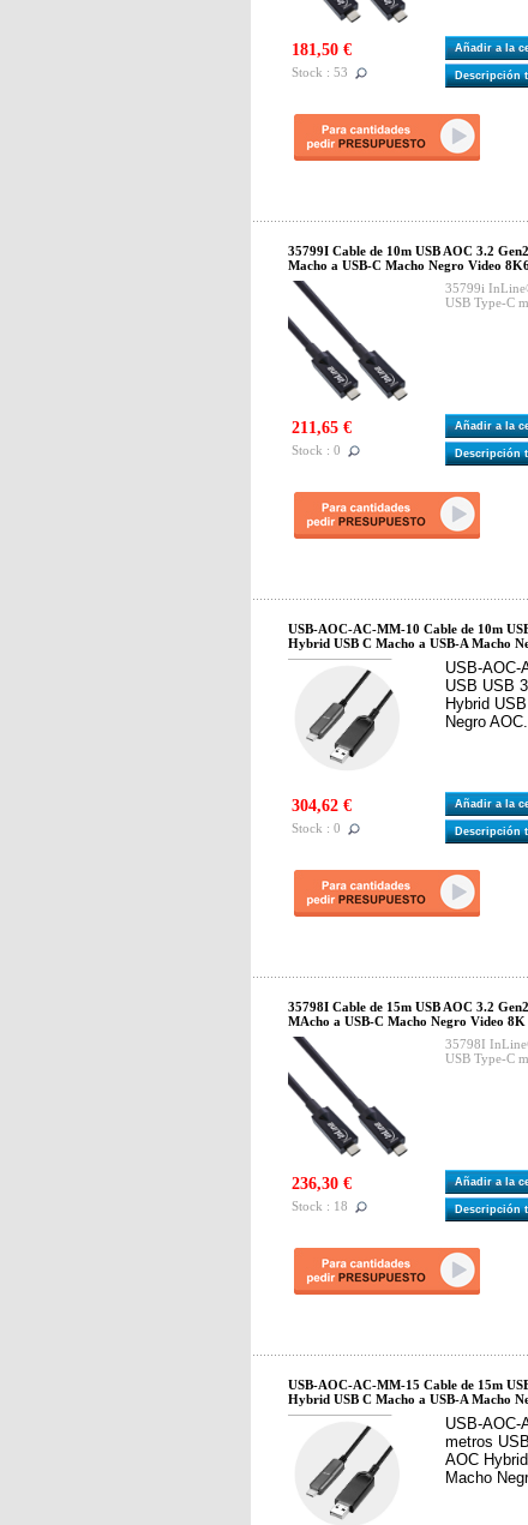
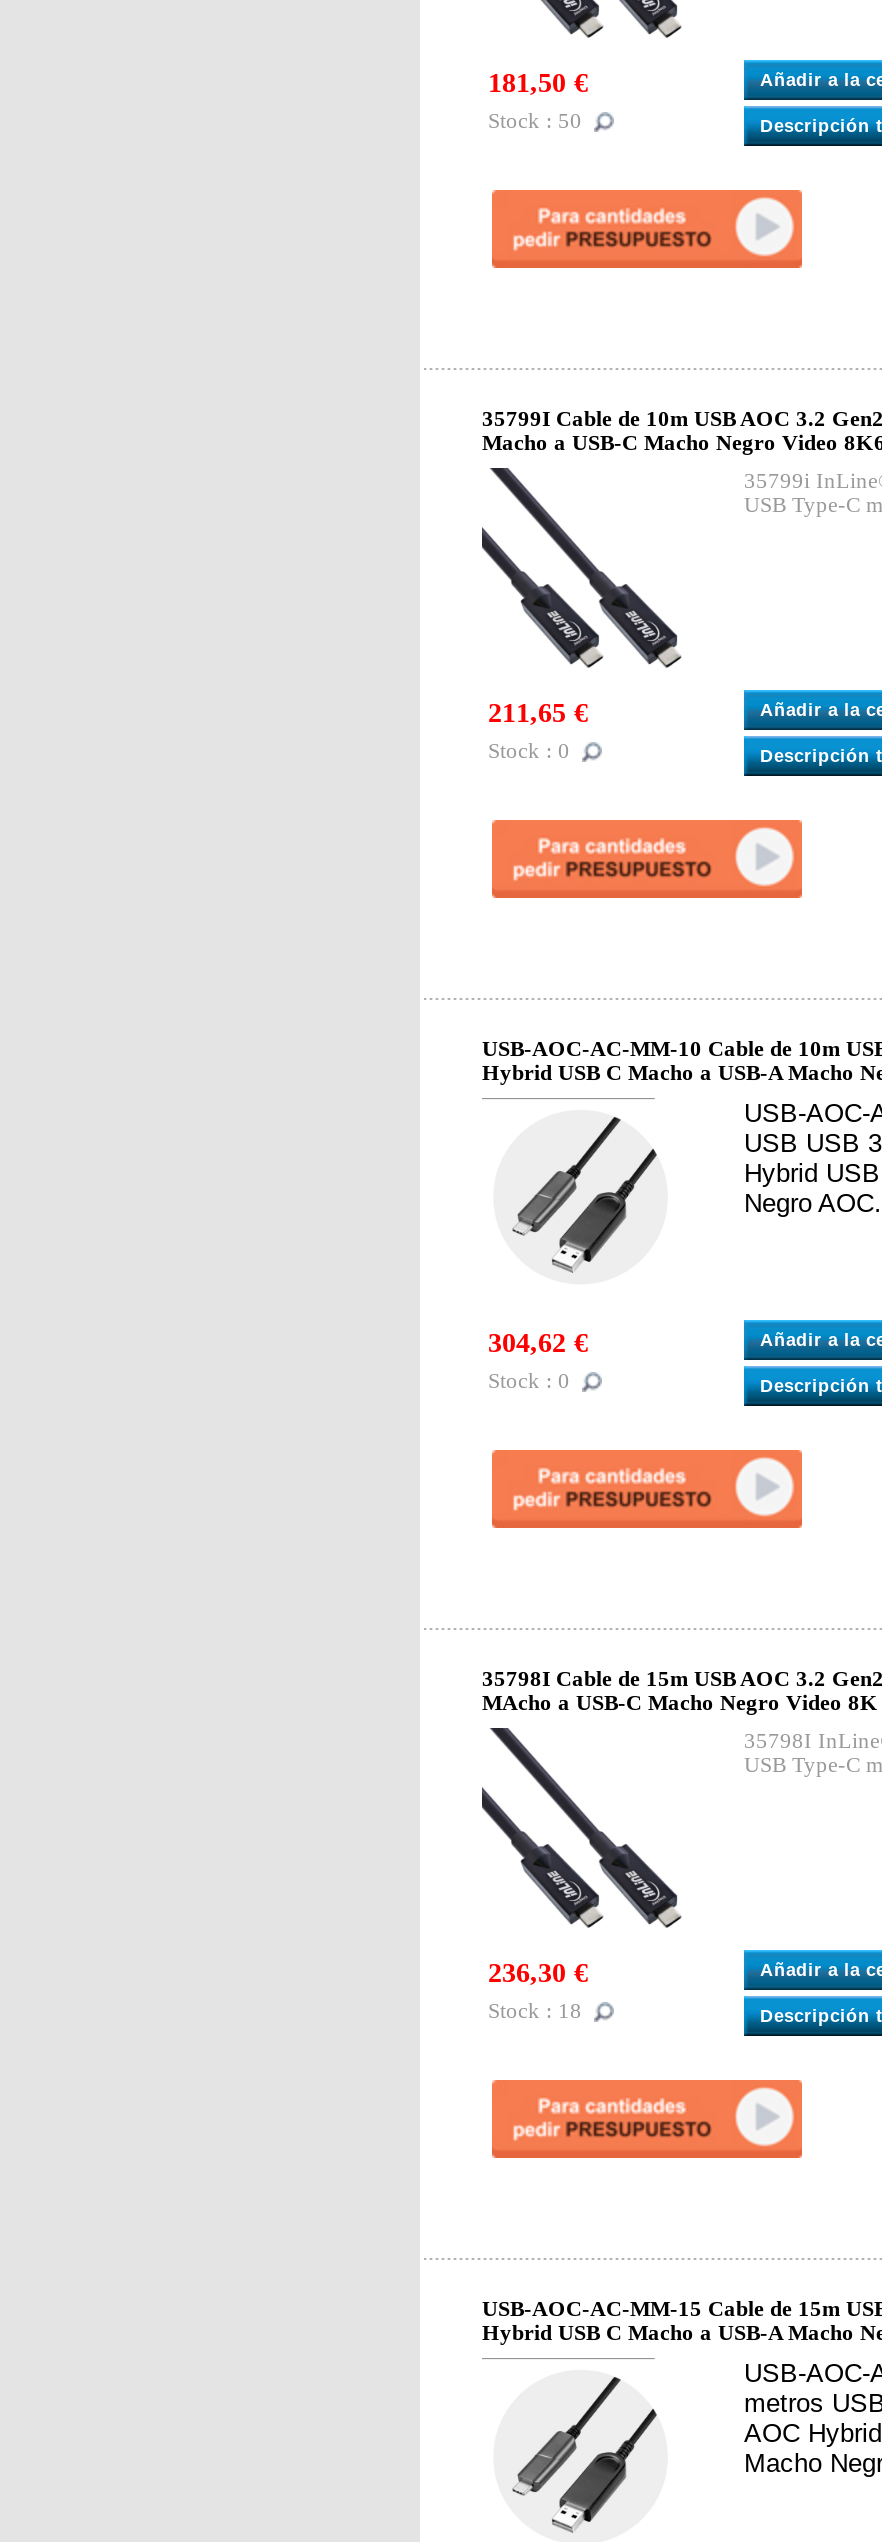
[292,65,348,79] Stock : 53 -> [488,108,582,132] Stock : 50

